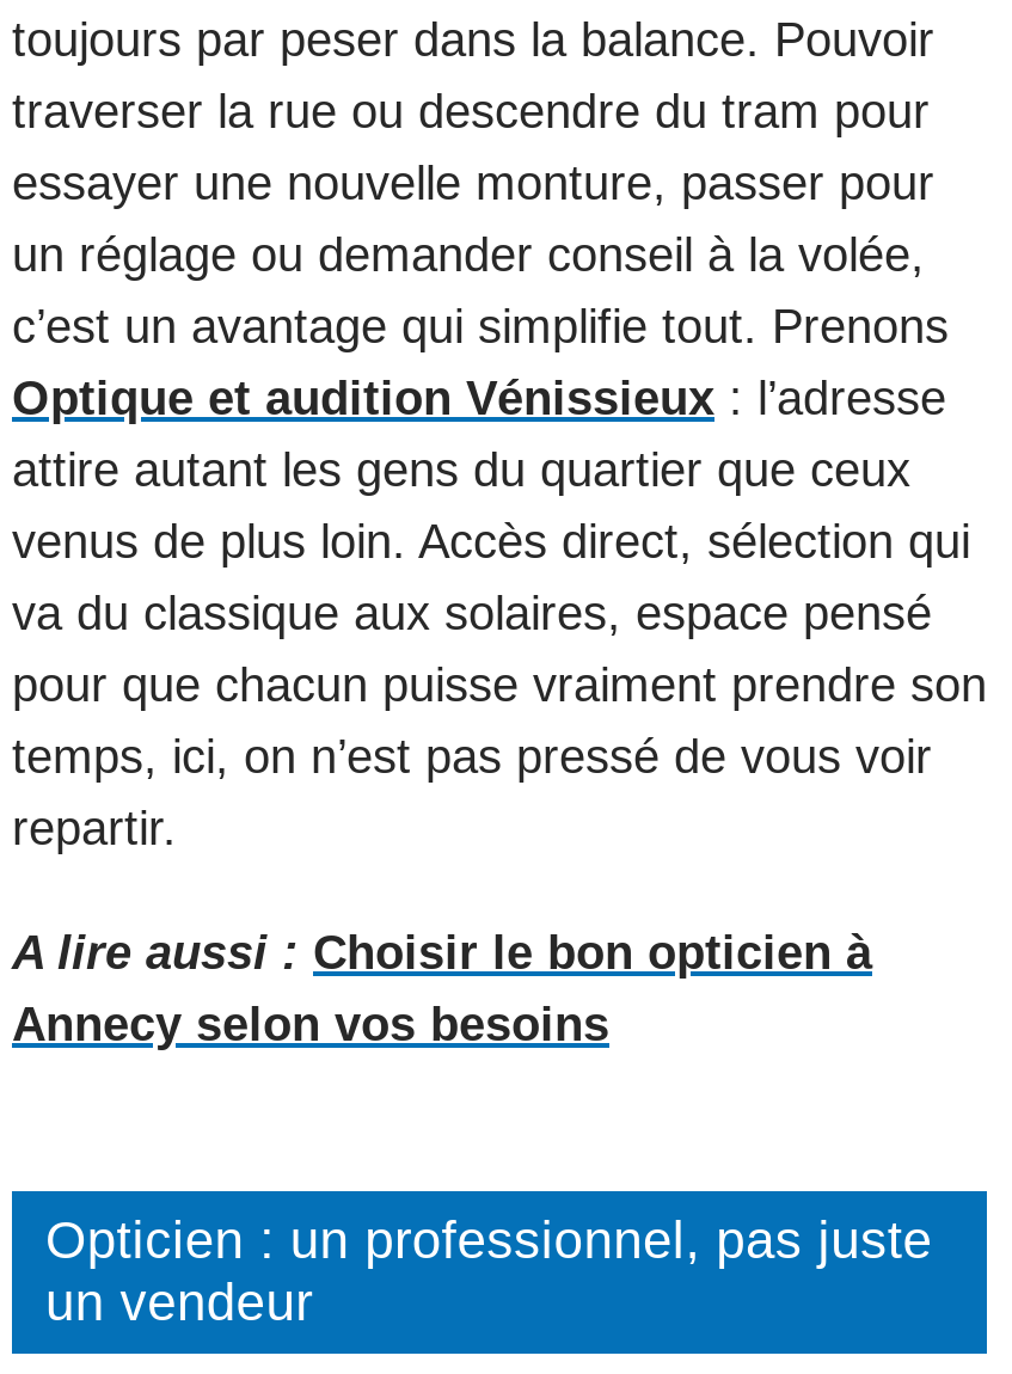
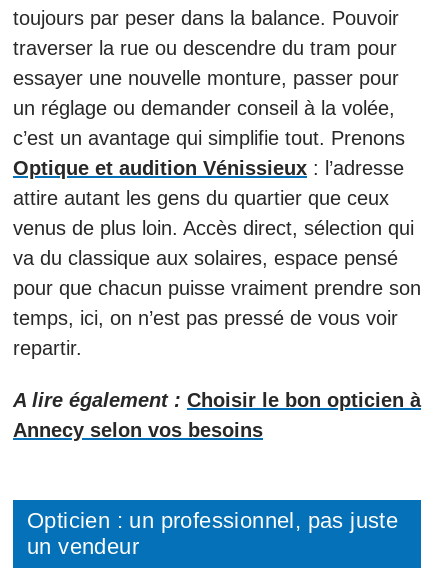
[12,926,872,979] A lire aussi : Choisir le bon opticien à -> [13,389,421,411] A lire également : Choisir le bon opticien à

